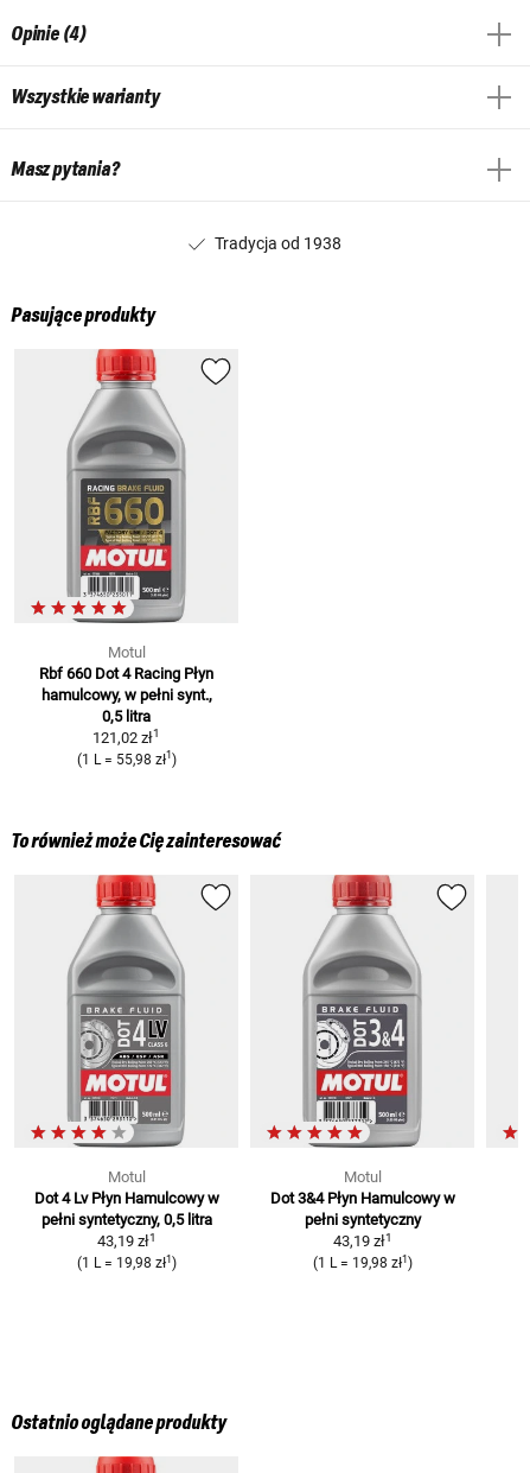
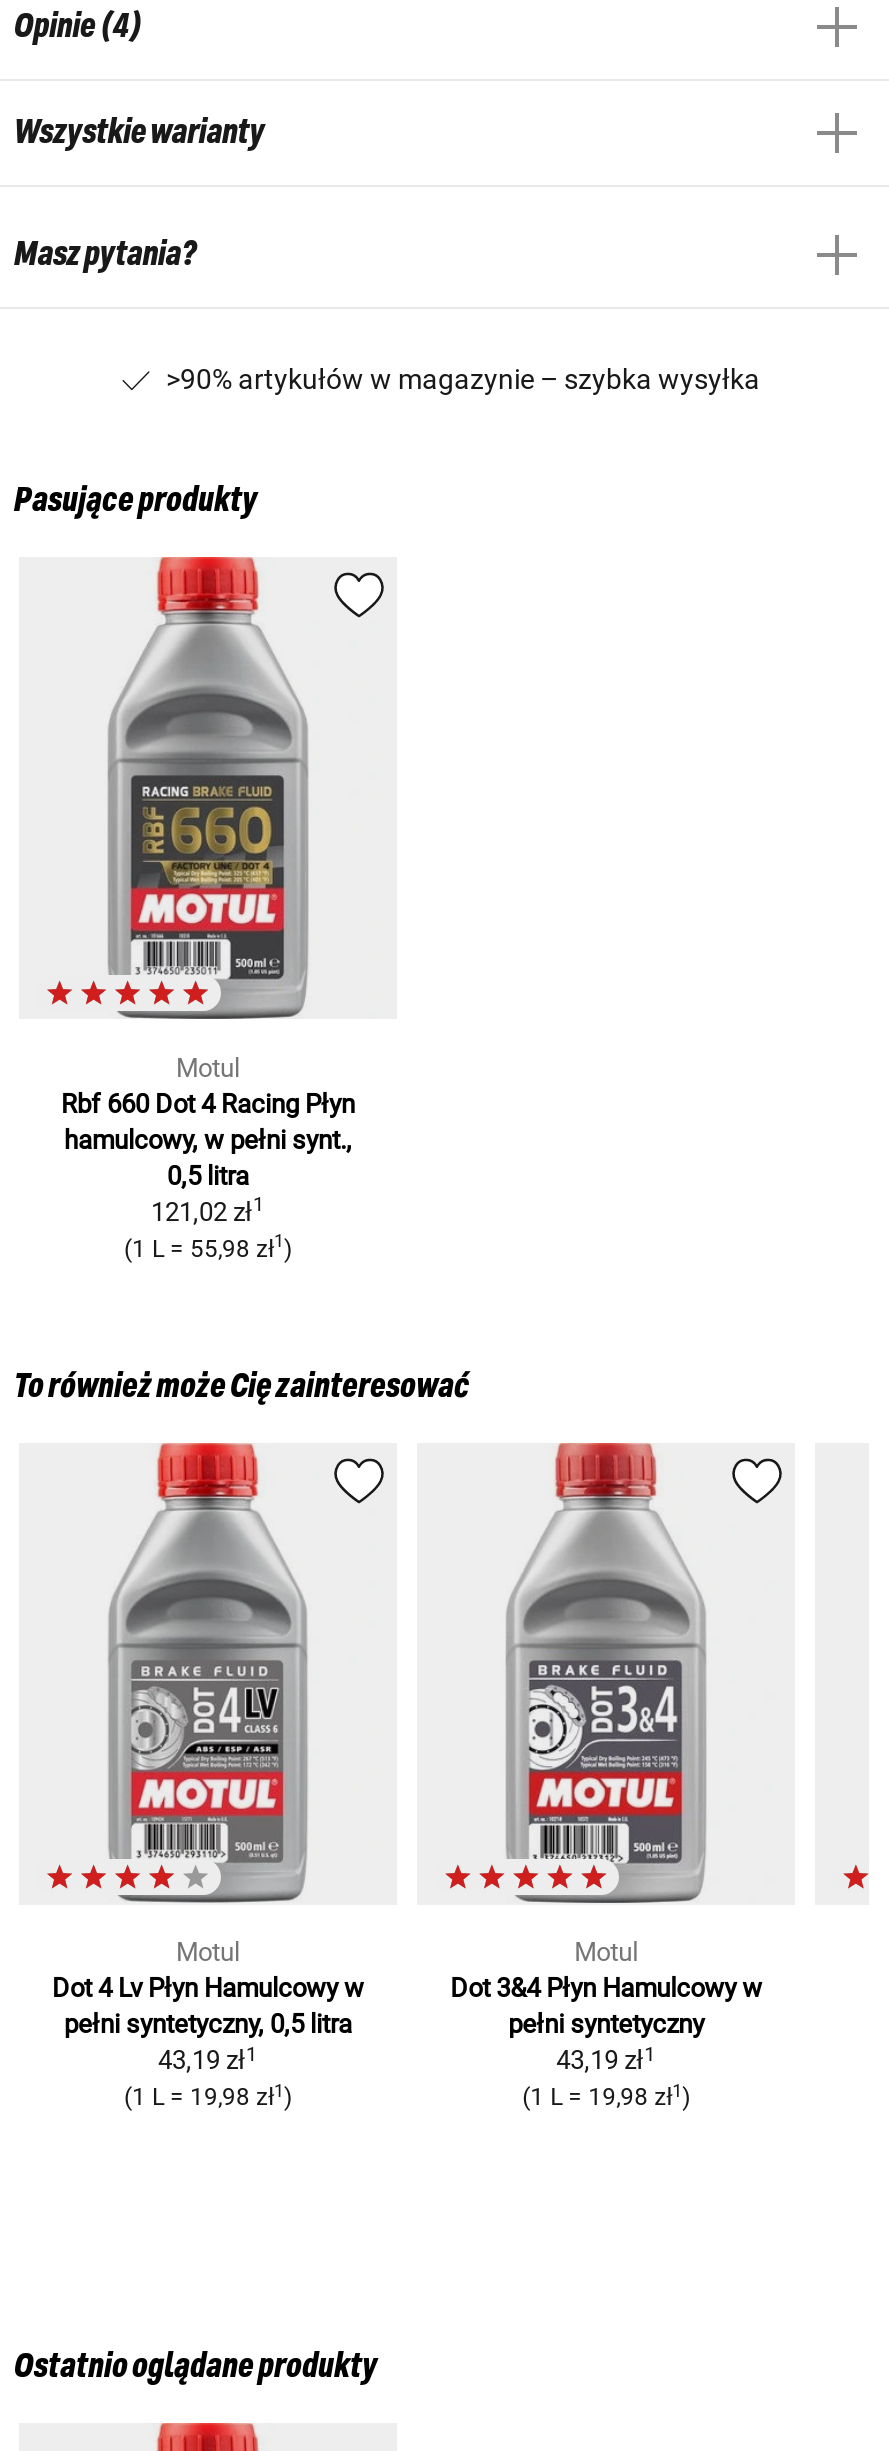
[214,234,341,253] Tradycja od 1938 -> [166,363,760,395] >90% artykułów w magazynie – szybka wysyłka

